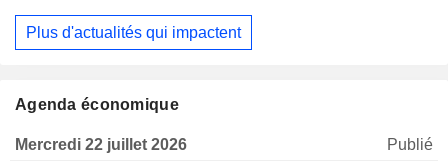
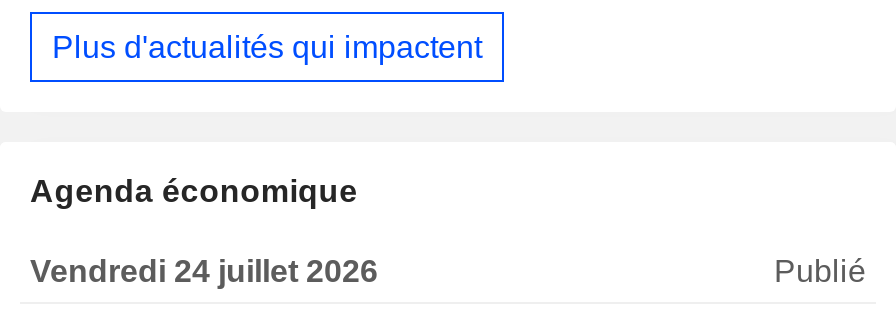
[15,136,187,153] Mercredi 22 juillet 2026 -> [30,254,378,288] Vendredi 24 juillet 2026

